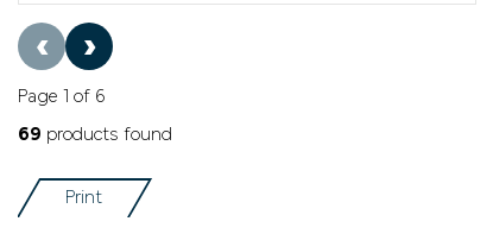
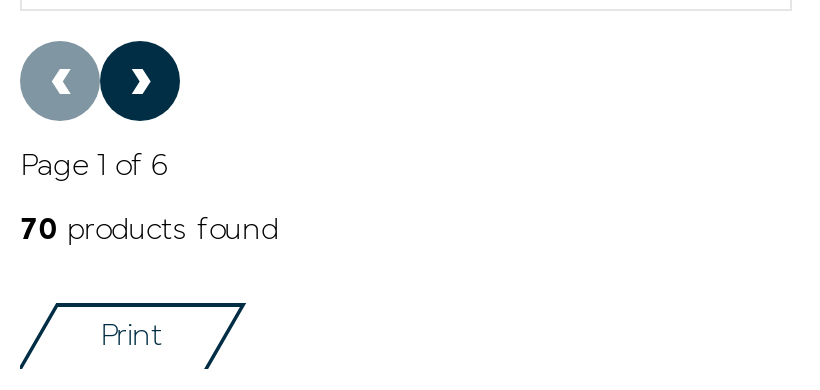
[18,125,173,144] 69 products found -> [21,214,279,246] 70 products found

